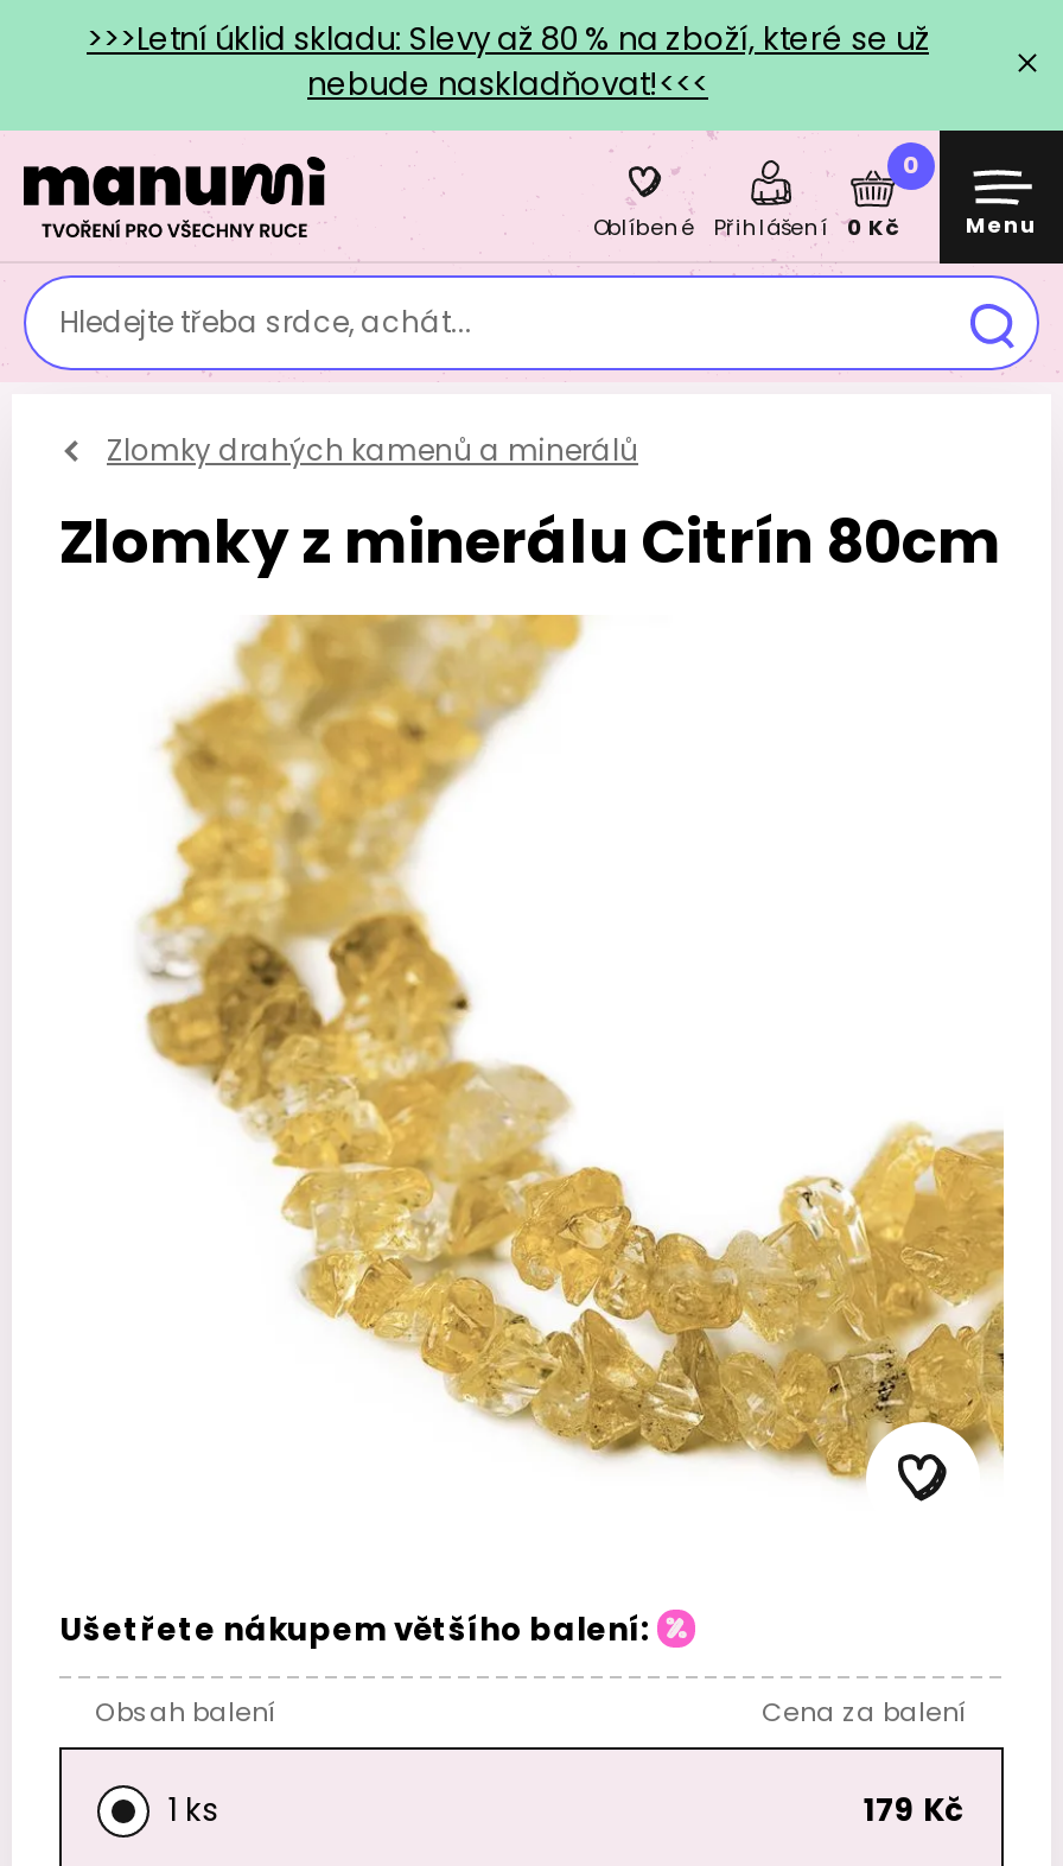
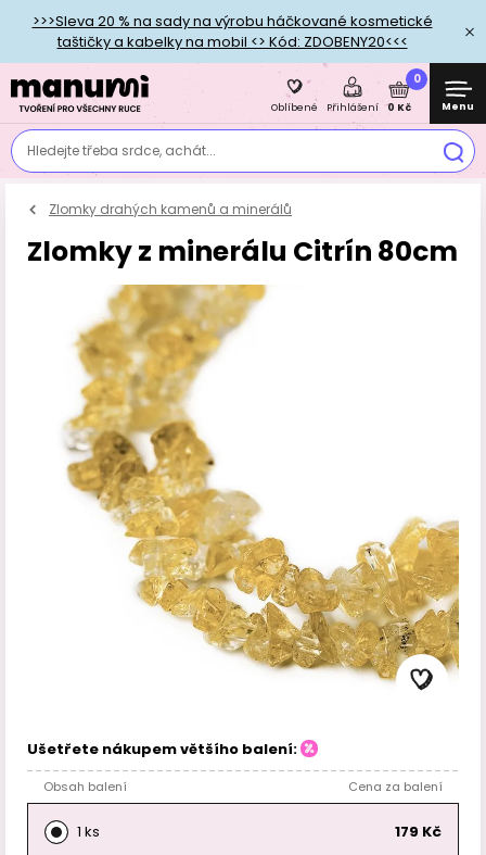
[87,17,929,107] >>>Letní úklid skladu: Slevy až 80 % na zboží, které se už | nebude naskladňovat!<<< -> [32,11,432,52] >>>Sleva 20 % na sady na výrobu háčkované kosmetické | taštičky a kabelky na mobil <> Kód: ZDOBENY20<<<

